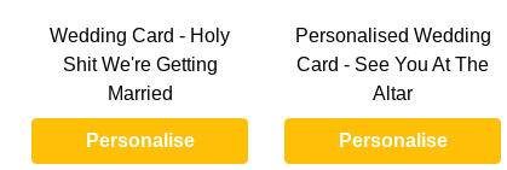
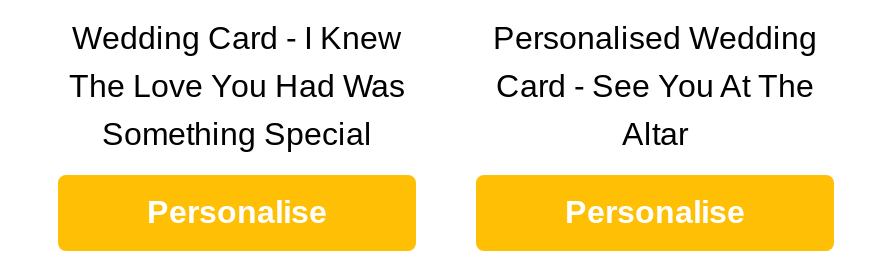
[50,26,230,104] Wedding Card - Holy | Shit We're Getting | Married -> [69,22,405,152] Wedding Card - I Knew | The Love You Had Was | Something Special

